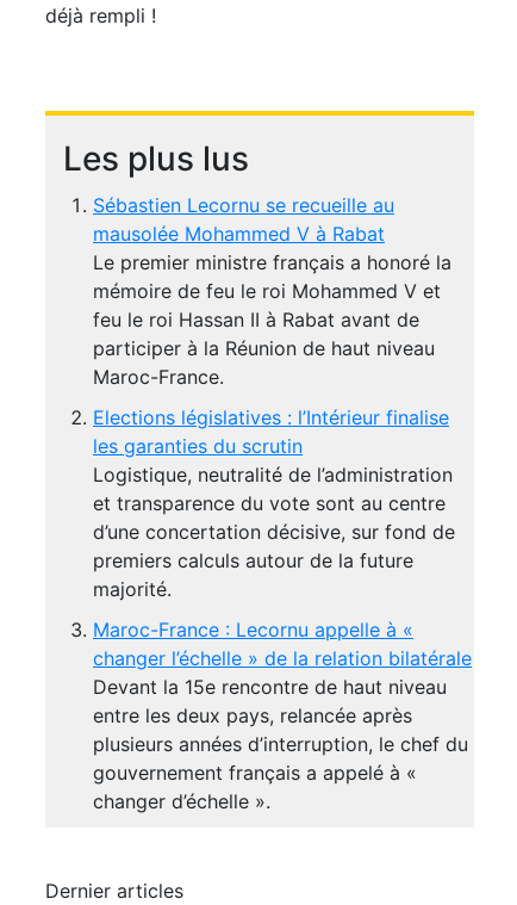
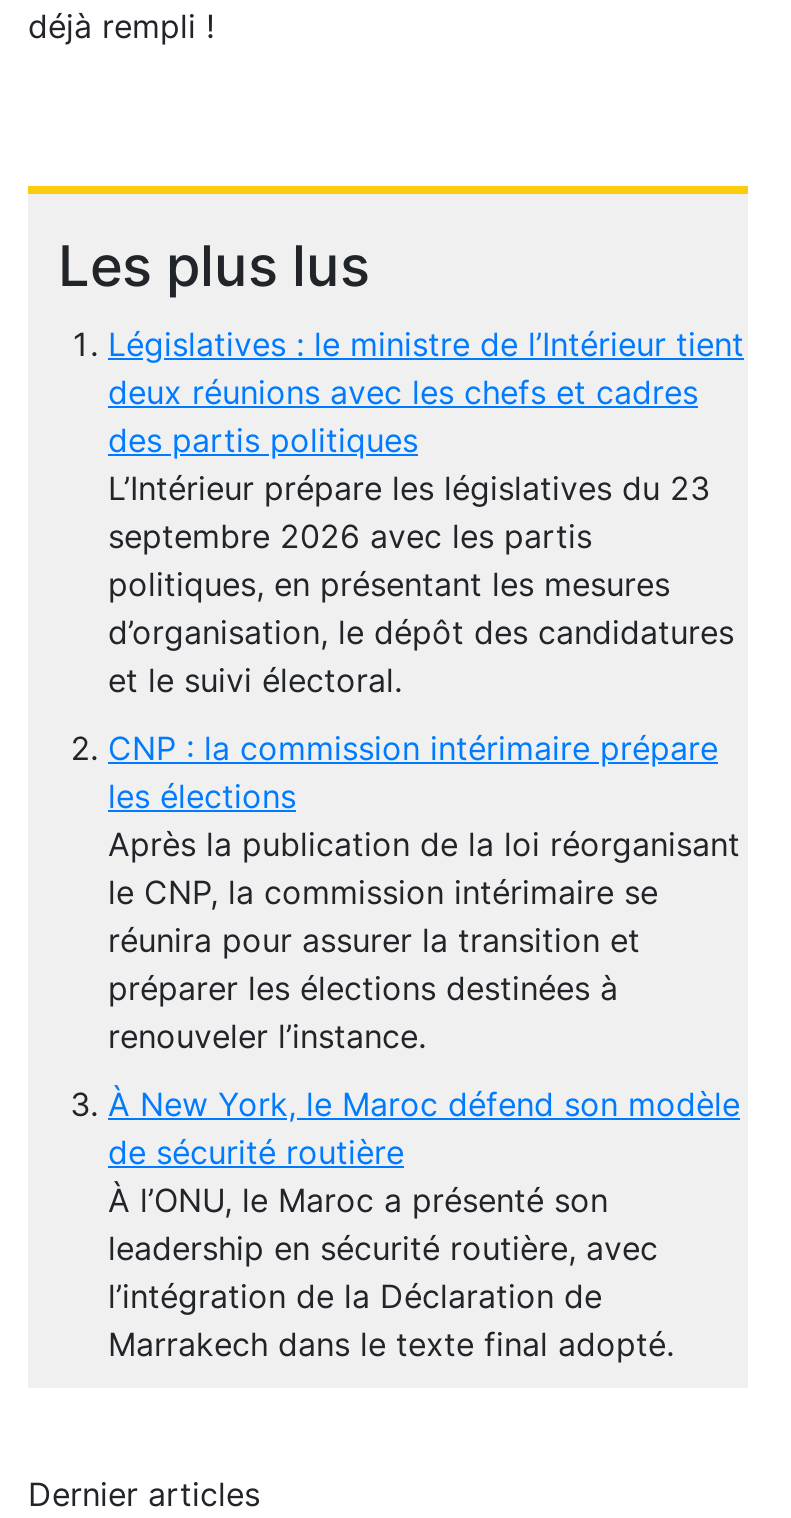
[93,193,451,388] Sébastien Lecornu se recueille au | mausolée Mohammed V à Rabat | Le premier ministre français a honoré la | mémoire de feu le roi Mohammed V et | feu le roi Hassan II à Rabat avant de | participer à la Réunion de haut niveau | Maroc-France. -> [108,323,744,699] Législatives : le ministre de l’Intérieur tient | deux réunions avec les chefs et cadres | des partis politiques | L’Intérieur prépare les législatives du 23 | septembre 2026 avec les partis | politiques, en présentant les mesures | d’organisation, le dépôt des candidatures | et le suivi électoral.
[93,405,455,600] Elections législatives : l’Intérieur finalise | les garanties du scrutin | Logistique, neutralité de l’administration | et transparence du vote sont au centre | d’une concertation décisive, sur fond de | premiers calculs autour de la future | majorité. -> [108,727,740,1055] CNP : la commission intérimaire prépare | les élections | Après la publication de la loi réorganisant | le CNP, la commission intérimaire se | réunira pour assurer la transition et | préparer les élections destinées à | renouveler l’instance.
[93,617,472,813] Maroc-France : Lecornu appelle à « | changer l’échelle » de la relation bilatérale | Devant la 15e rencontre de haut niveau | entre les deux pays, relancée après | plusieurs années d’interruption, le chef du | gouvernement français a appelé à « | changer d’échelle ». -> [108,1083,740,1363] À New York, le Maroc défend son modèle | de sécurité routière | À l’ONU, le Maroc a présenté son | leadership en sécurité routière, avec | l’intégration de la Déclaration de | Marrakech dans le texte final adopté.

